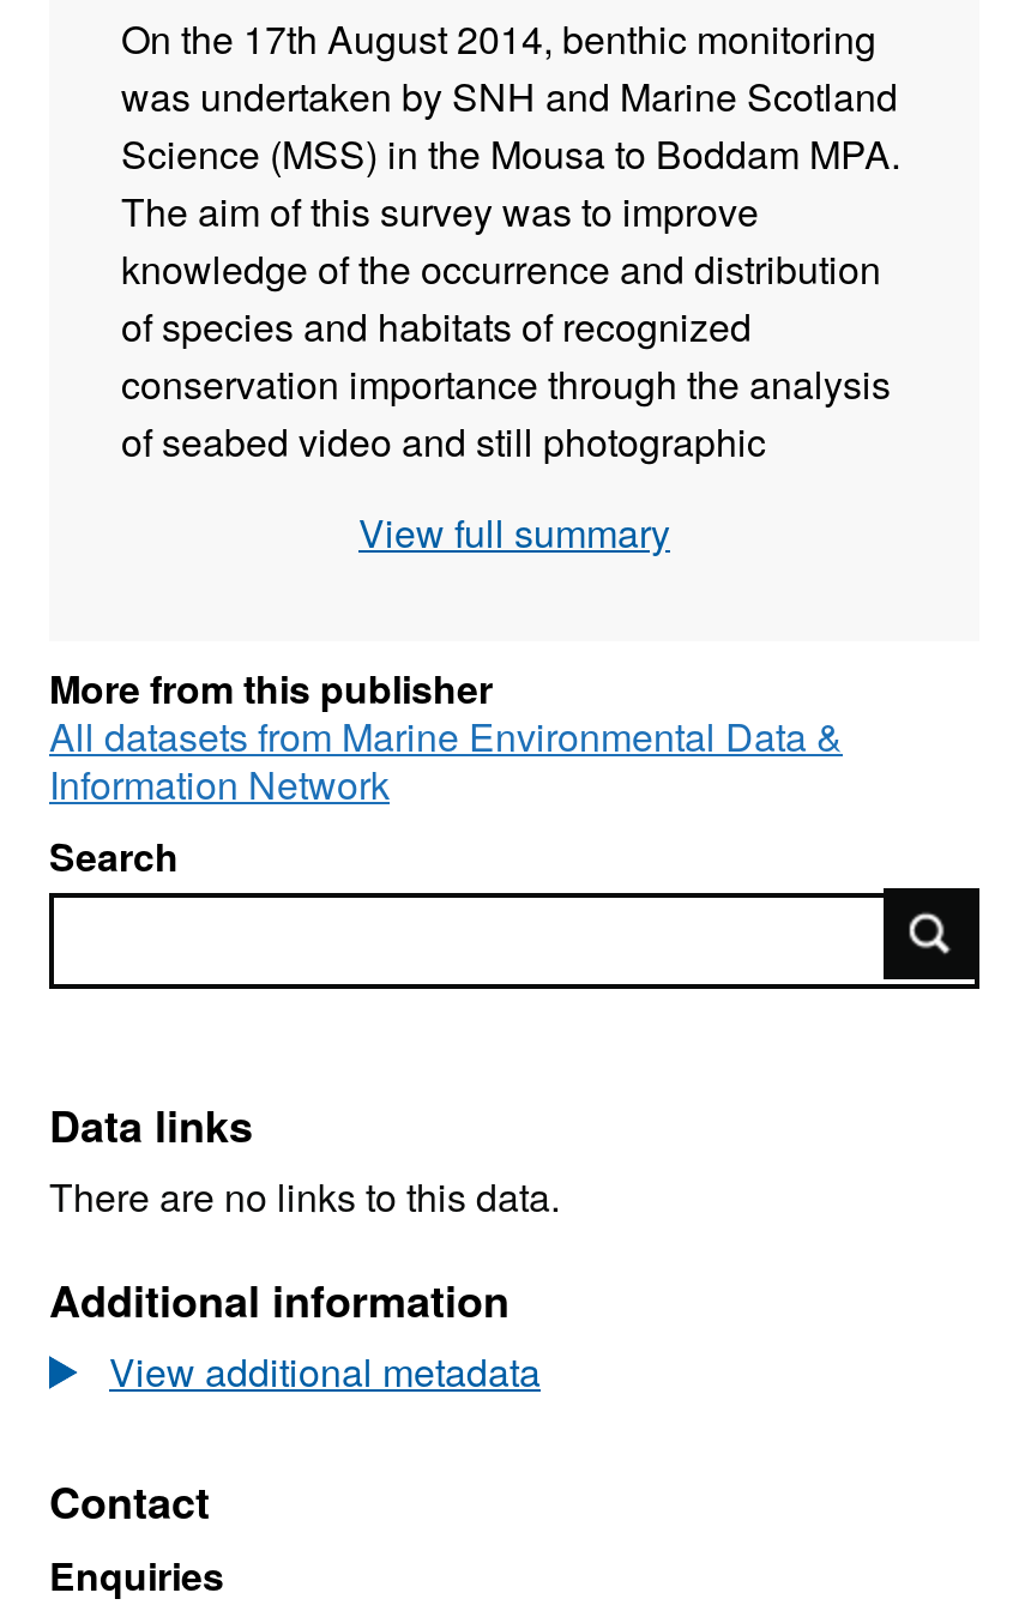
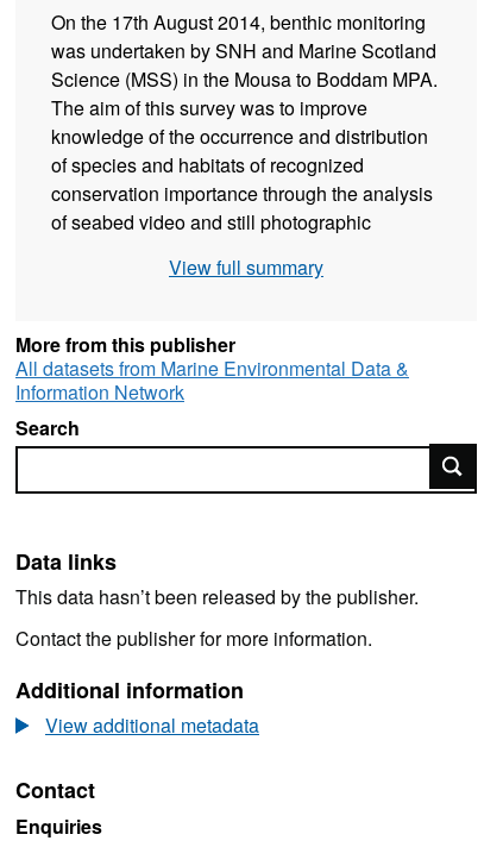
[49,1170,560,1225] There are no links to this data. -> [15,584,419,652] This data hasn’t been released by the publisher. | Contact the publisher for more information.

